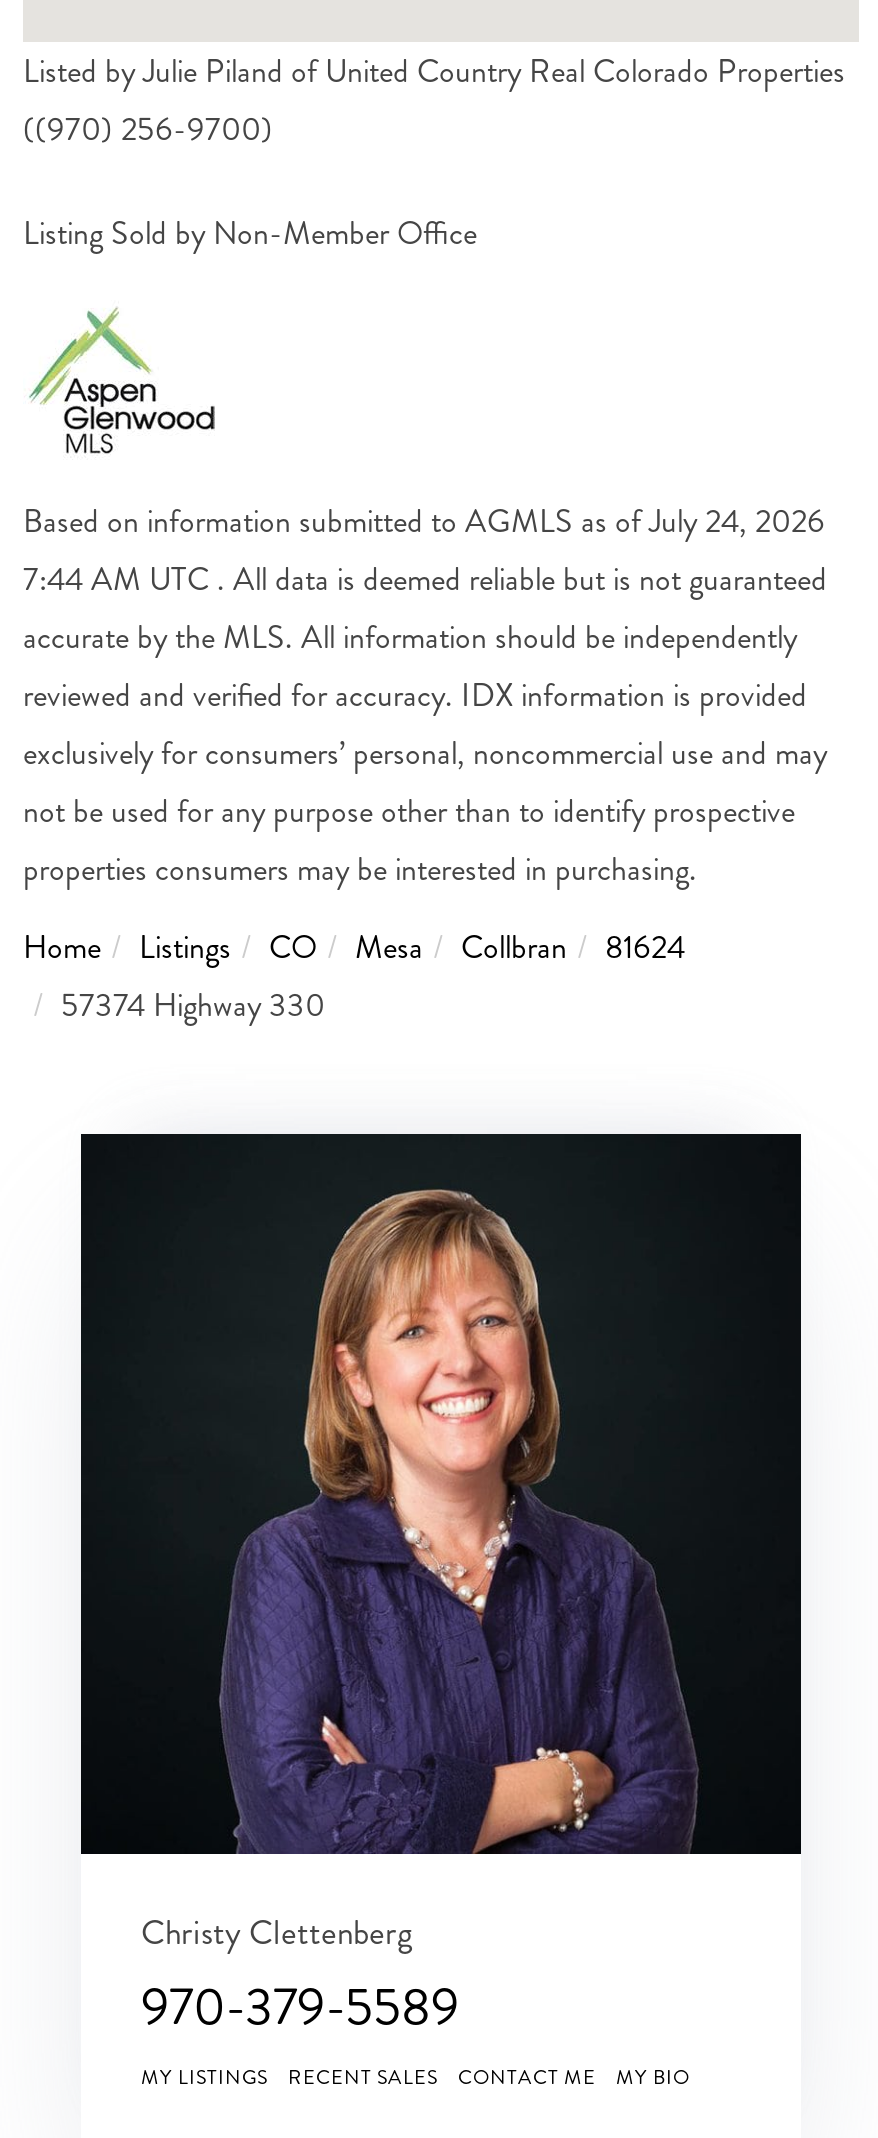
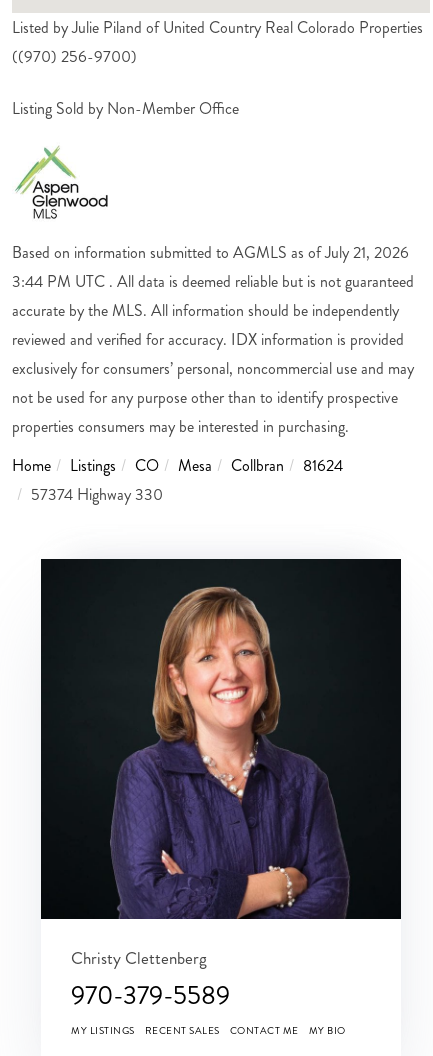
[23,497,825,543] Based on information submitted to AGMLS as of July 24, 2026 -> [12,241,409,264] Based on information submitted to AGMLS as of July 21, 2026
[23,555,827,601] 7:44 AM UTC . All data is deemed reliable but is not guaranteed -> [12,270,414,293] 3:44 PM UTC . All data is deemed reliable but is not guaranteed

